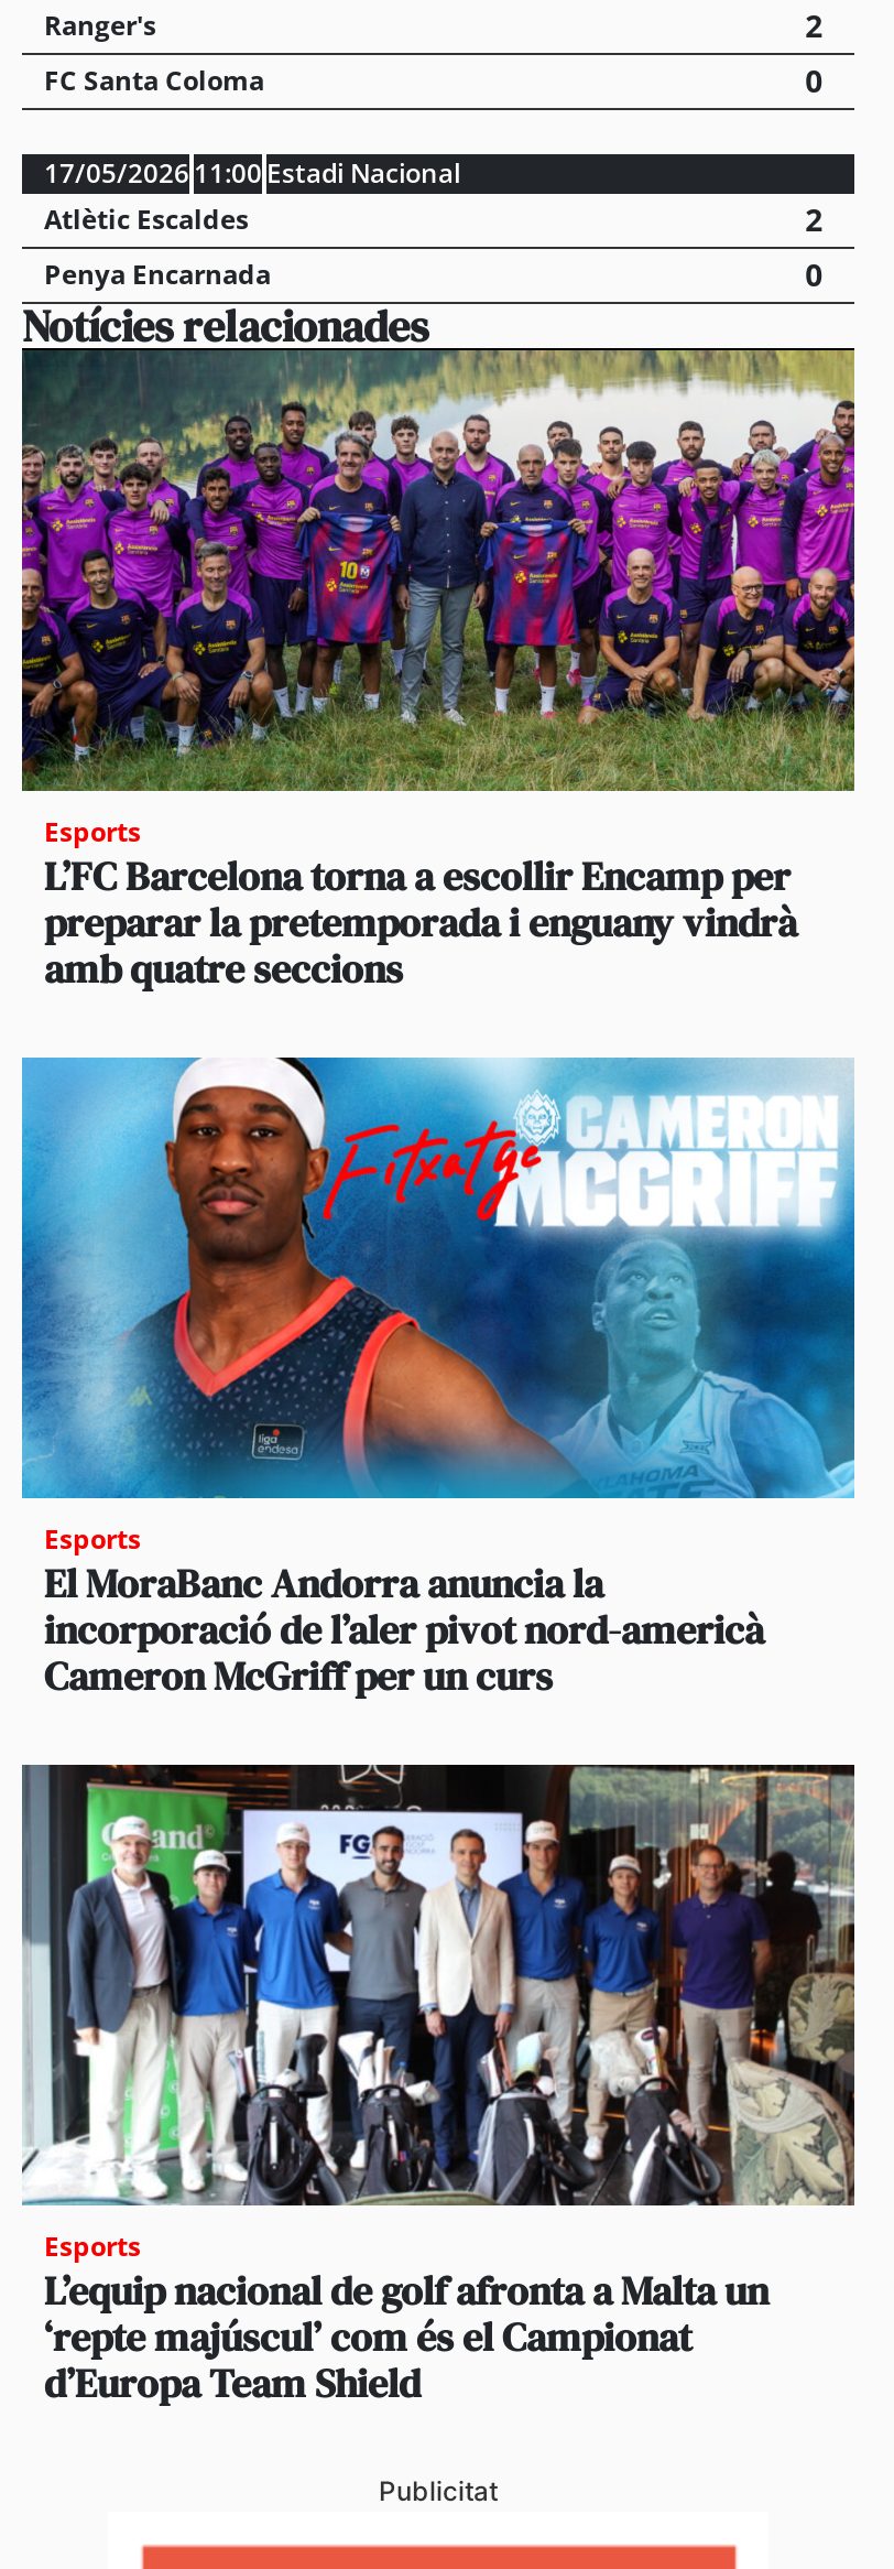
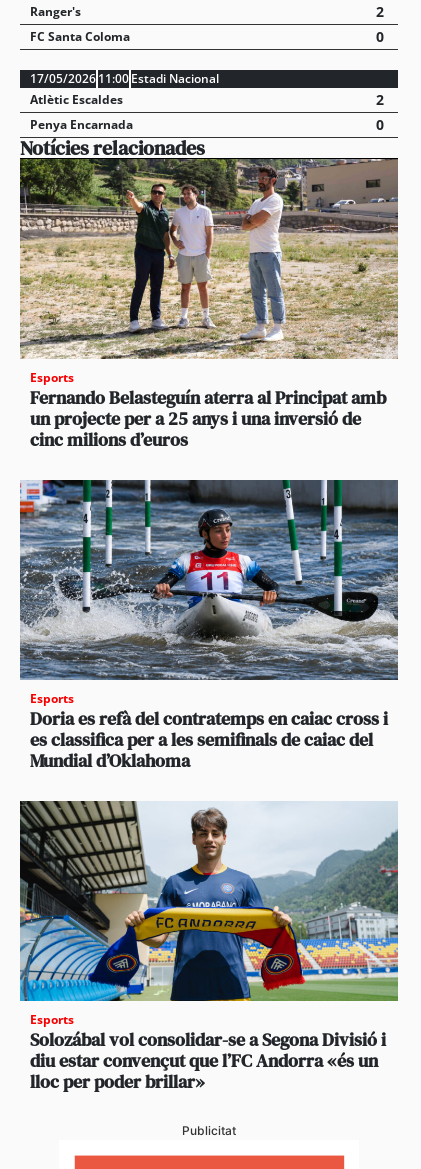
[20,348,857,996] [image] | L’FC Barcelona torna a escollir Encamp per | preparar la pretemporada i enguany vindrà | amb quatre seccions -> [19,158,399,452] [image] | Fernando Belasteguín aterra al Principat amb | un projecte per a 25 anys i una inversió de | cinc milions d’euros
[20,1055,857,1703] [image] | El MoraBanc Andorra anuncia la | incorporació de l’aler pivot nord-americà | Cameron McGriff per un curs -> [19,479,399,773] [image] | Doria es refà del contratemps en caiac cross i | es classifica per a les semifinals de caiac del | Mundial d’Oklahoma
[20,1763,857,2410] [image] | L’equip nacional de golf afronta a Malta un | ‘repte majúscul’ com és el Campionat | d’Europa Team Shield -> [19,800,399,1094] [image] | Solozábal vol consolidar-se a Segona Divisió i | diu estar convençut que l’FC Andorra «és un | lloc per poder brillar»

